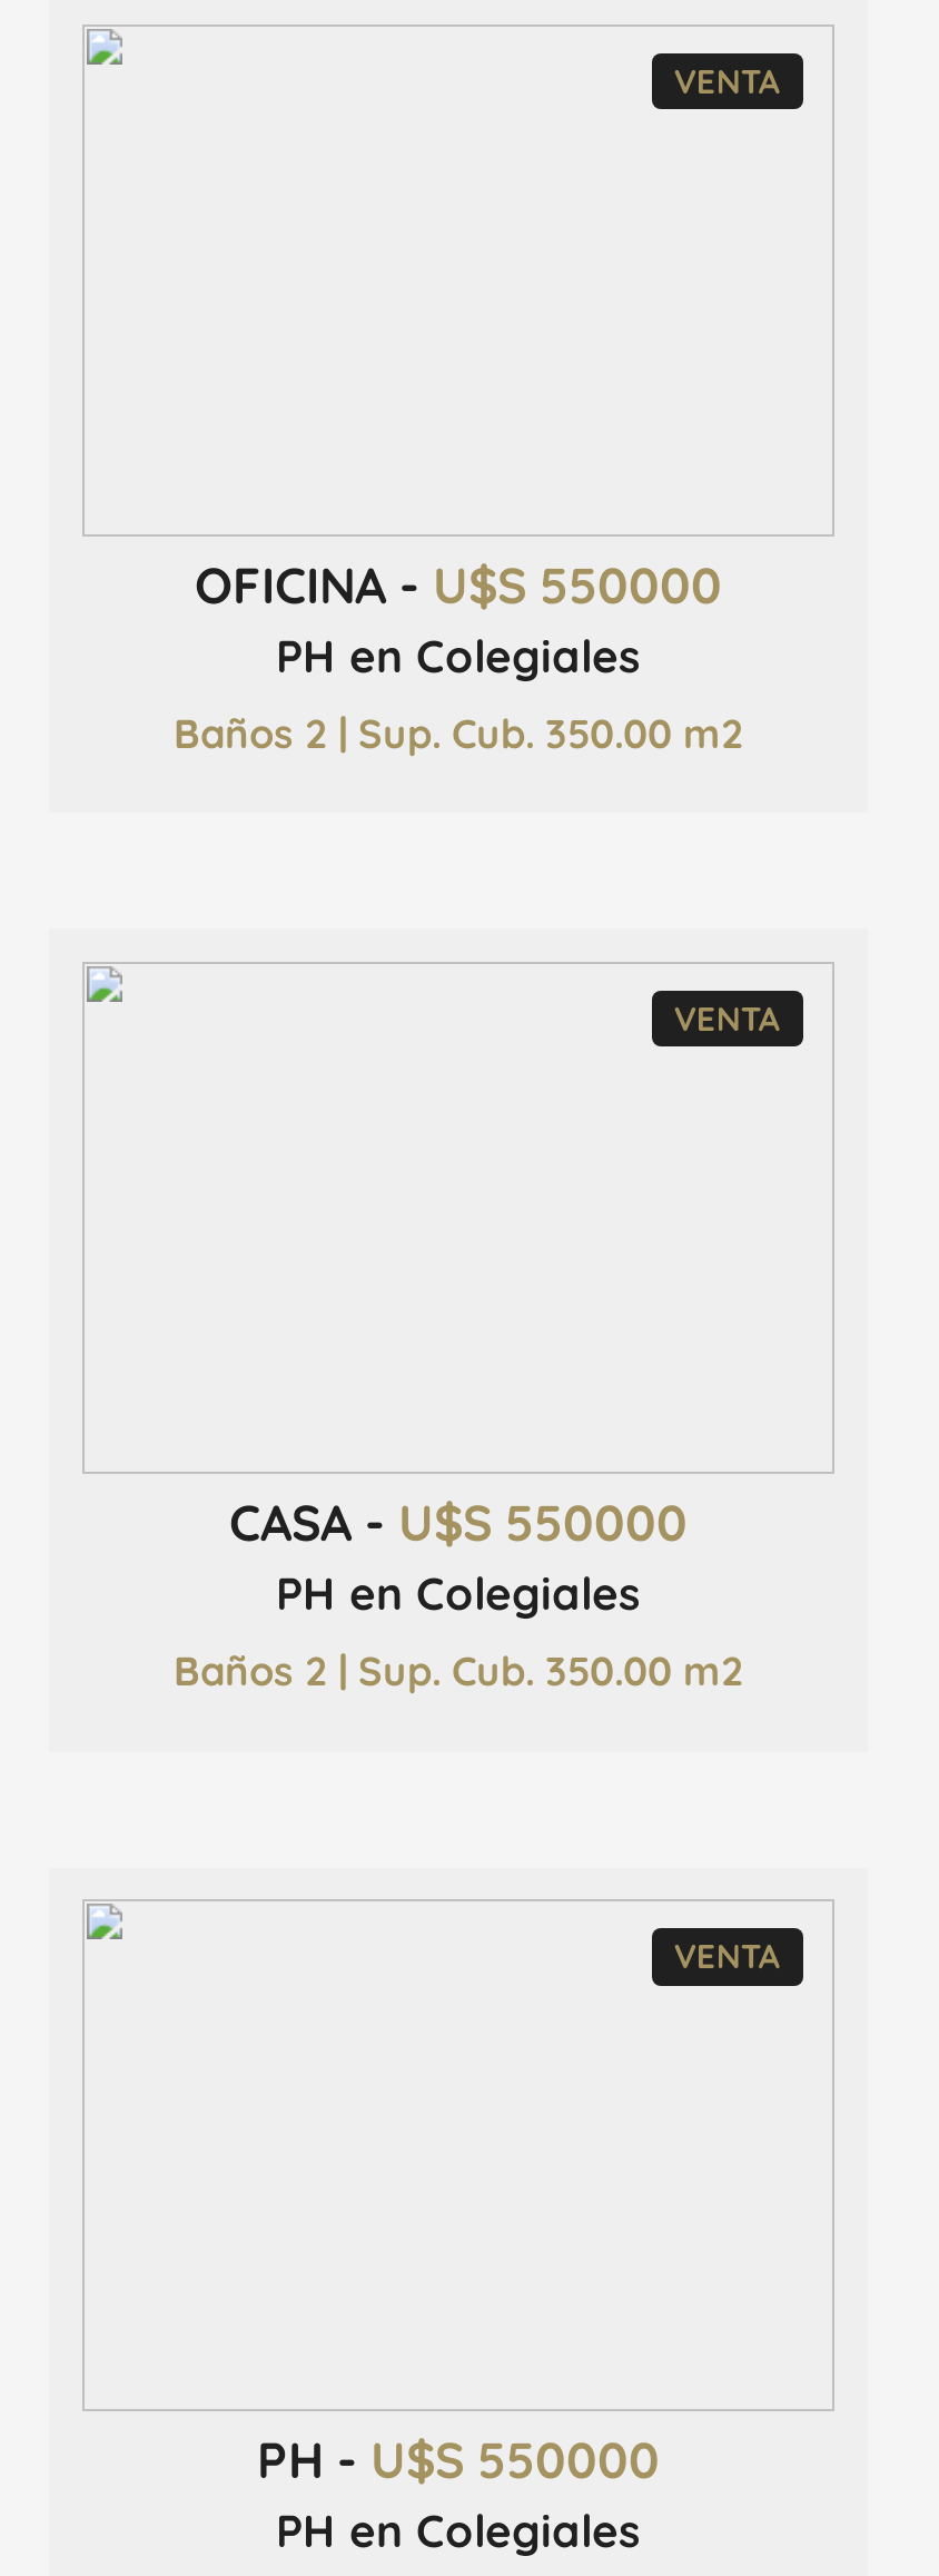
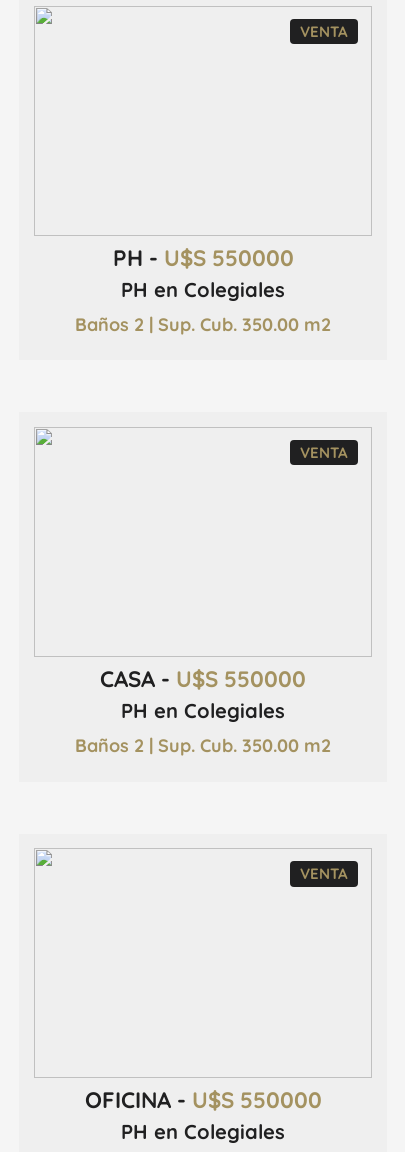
[195,554,722,616] OFICINA - U$S 550000 -> [112,244,293,272] PH - U$S 550000
[257,2429,660,2492] PH - U$S 550000 -> [84,1086,321,1114] OFICINA - U$S 550000

